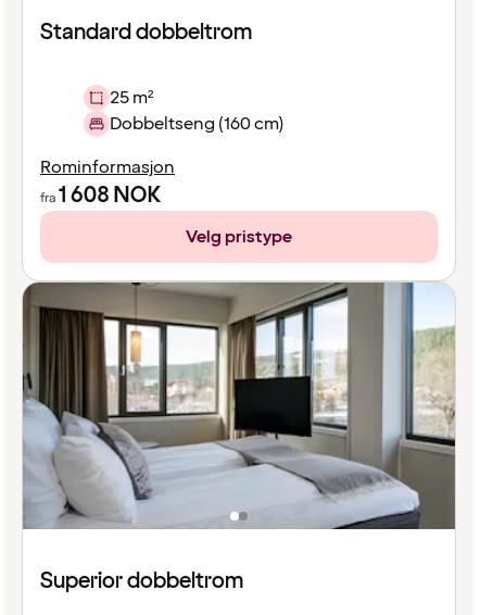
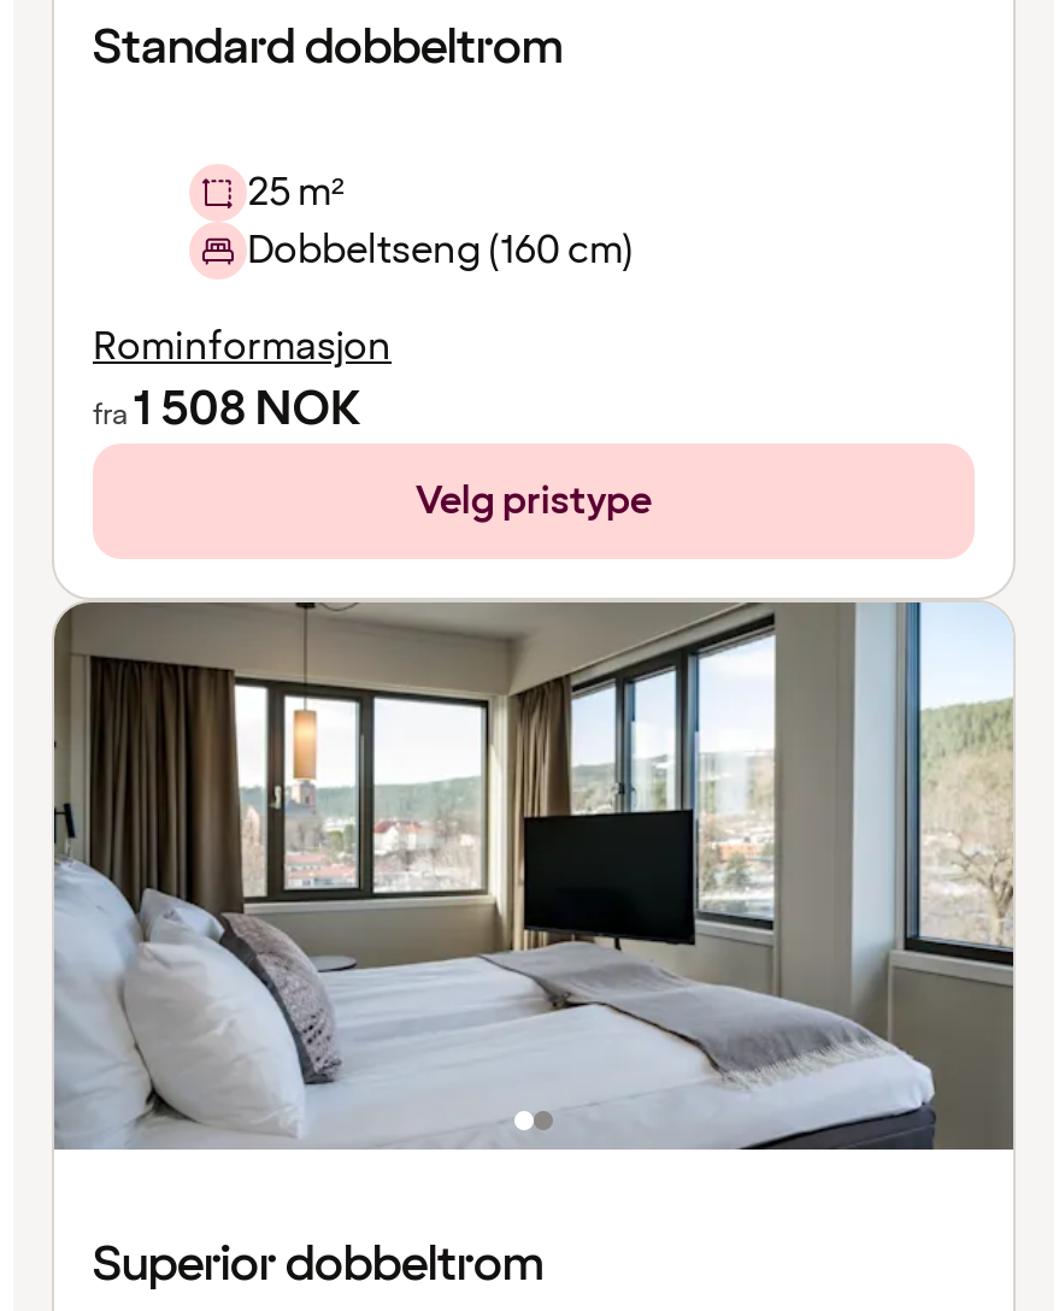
[40,180,161,211] fra 1 608 NOK -> [93,376,360,443] fra 1 508 NOK

